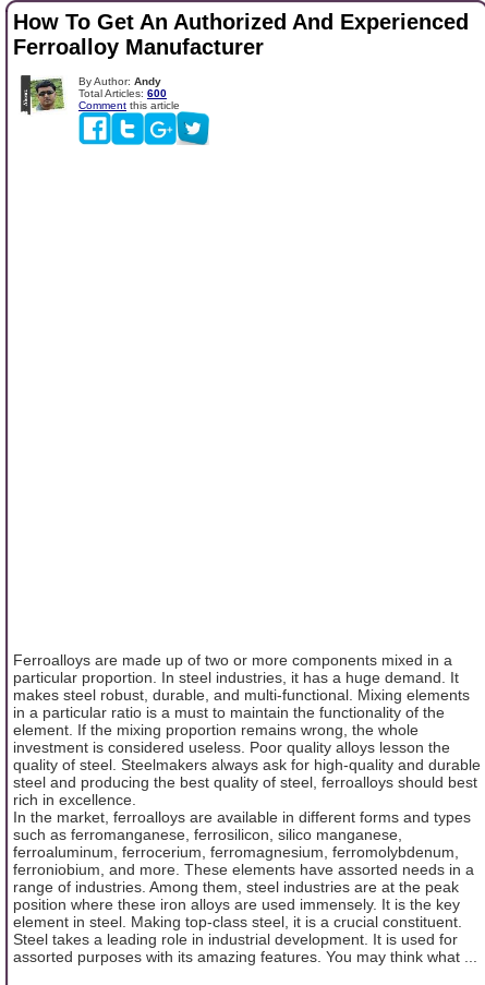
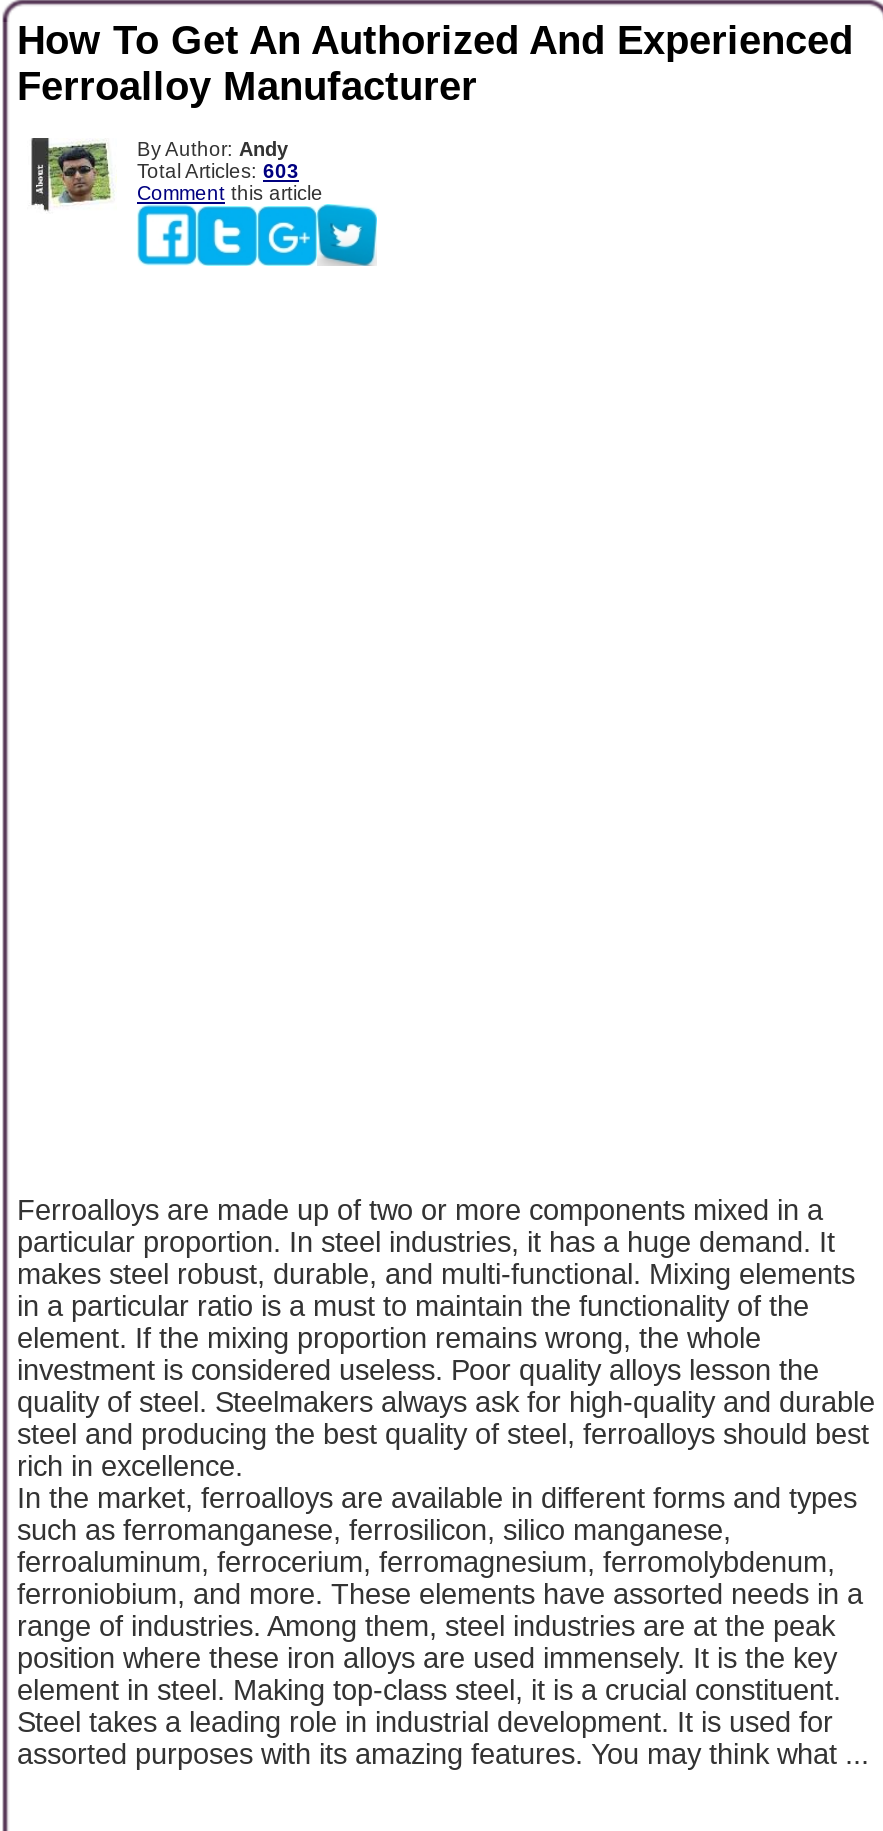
[78,87,167,99] Total Articles: 600 -> [137,160,299,182] Total Articles: 603

